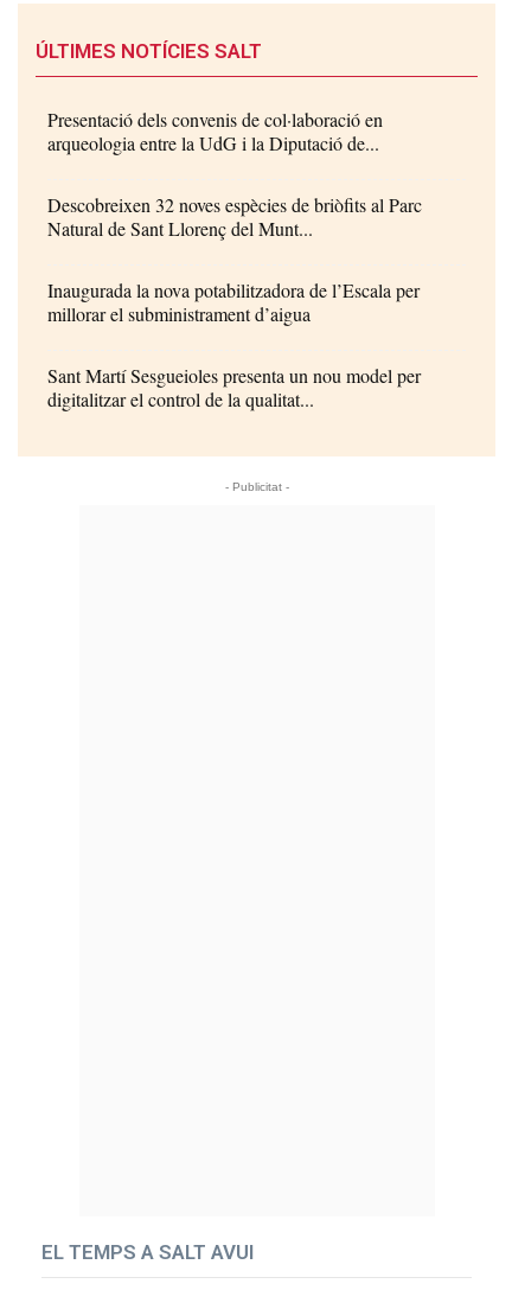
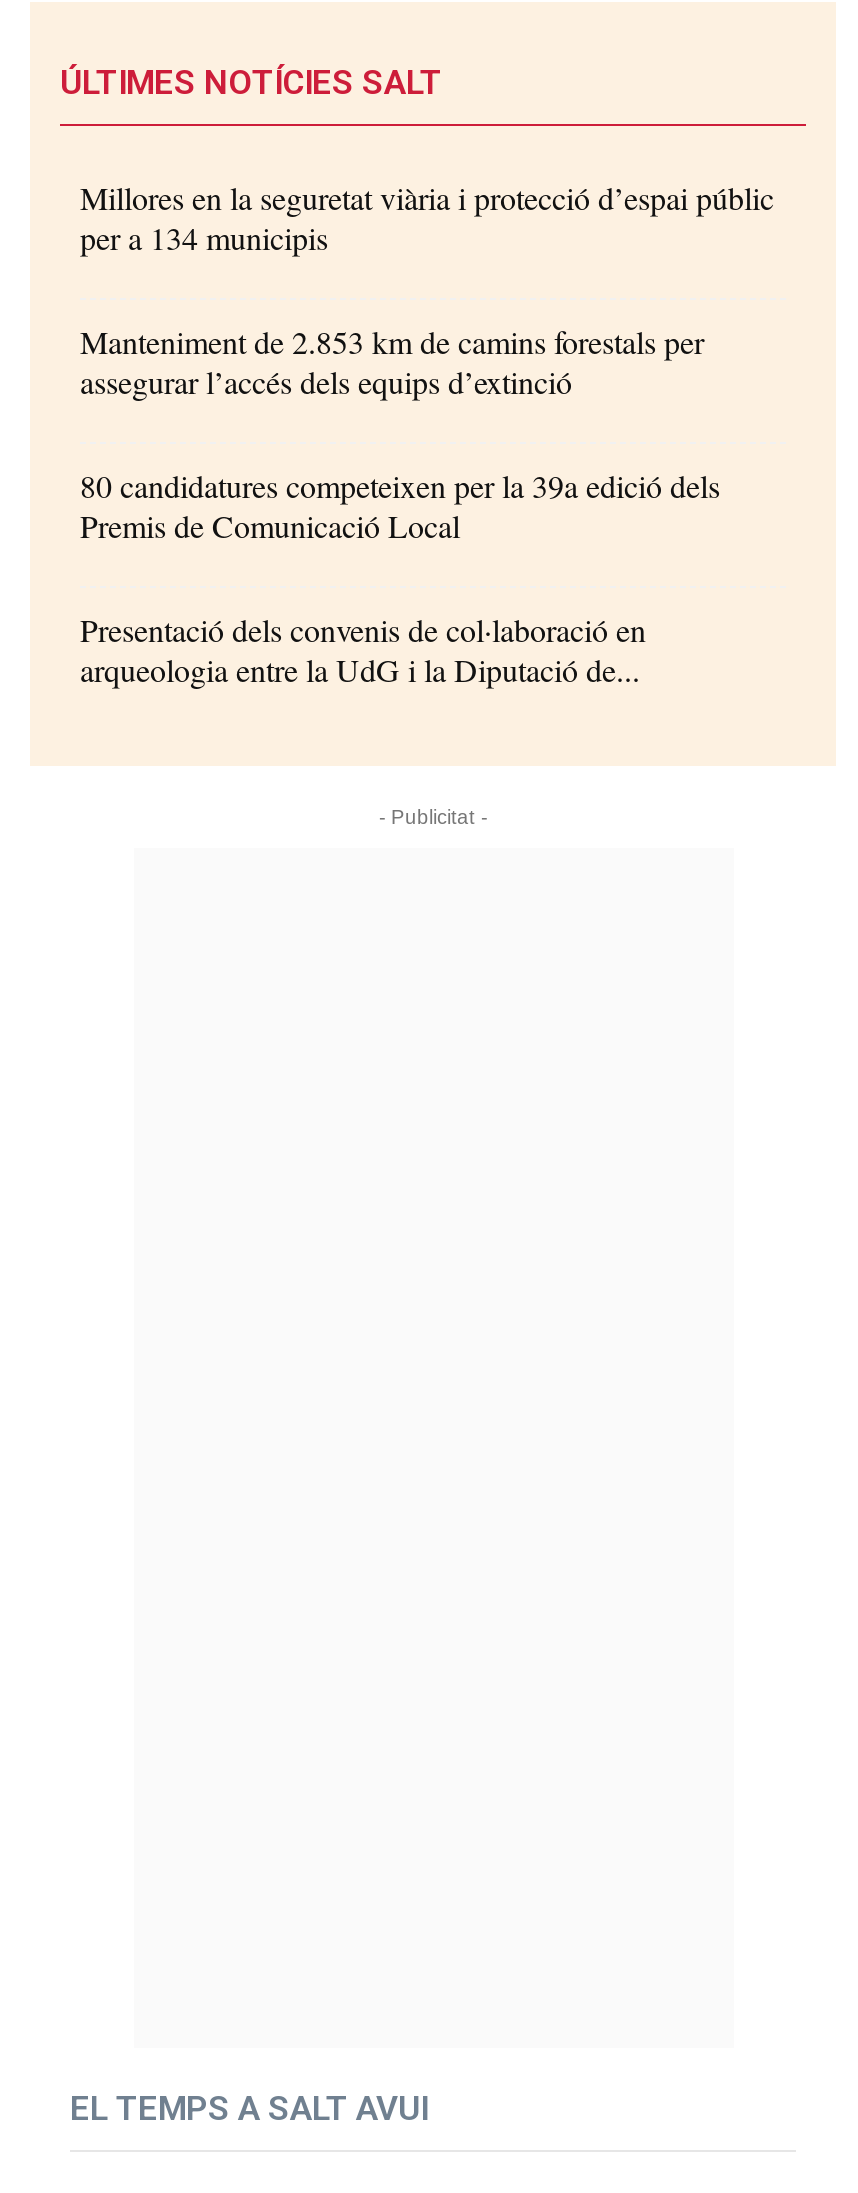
none -> [80,177,774,547] Millores en la seguretat viària i protecció d’espai públic | per a 134 municipis | Manteniment de 2.853 km de camins forestals per | assegurar l’accés dels equips d’extinció | 80 candidatures competeixen per la 39a edició dels | Premis de Comunicació Local
moved [47,106,383,155] -> [80,609,646,691]: Presentació dels convenis de col·laboració en | arqueologia entre la UdG i la Diputació de...
[47,192,422,411] Descobreixen 32 noves espècies de briòfits al Parc | Natural de Sant Llorenç del Munt... | Inaugurada la nova potabilitzadora de l’Escala per | millorar el subministrament d’aigua | Sant Martí Sesgueioles presenta un nou model per | digitalitzar el control de la qualitat... -> none

